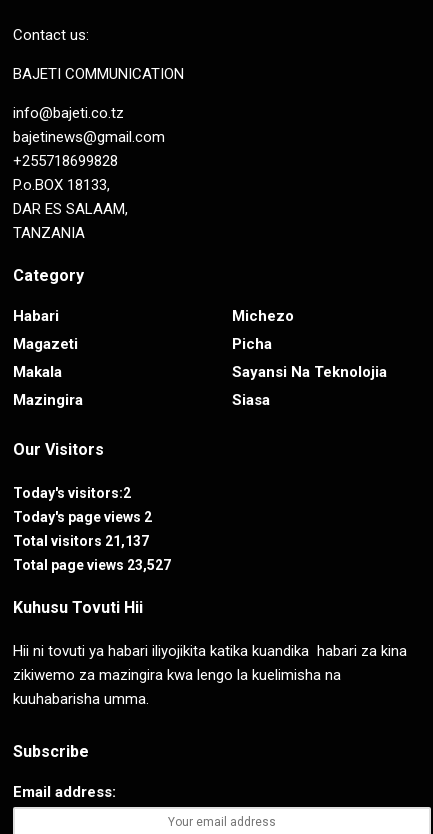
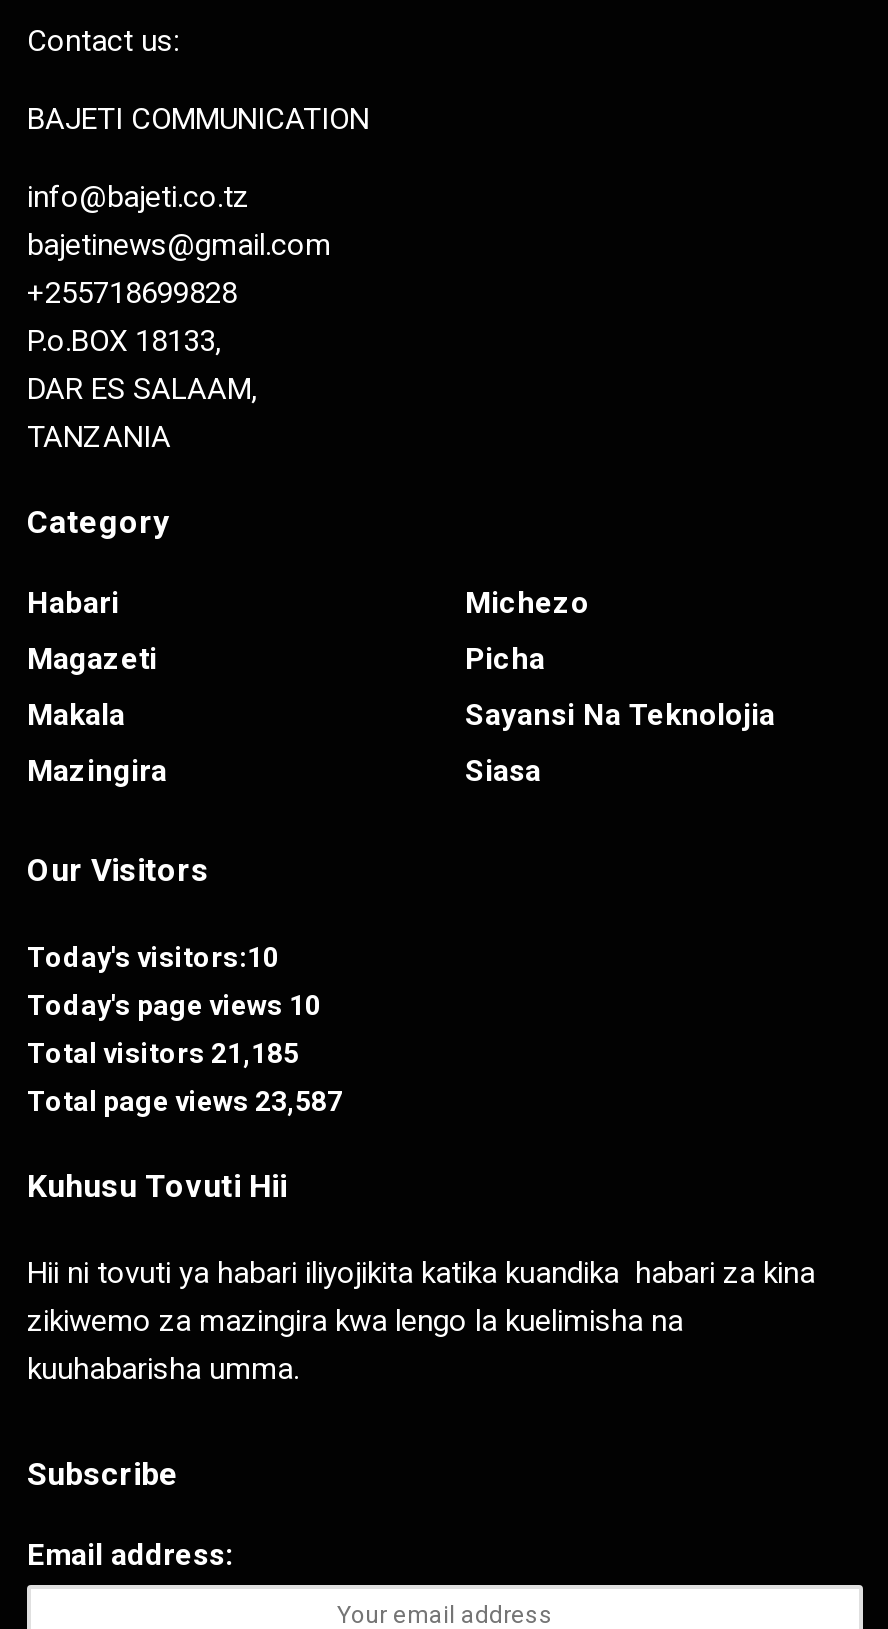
[13,485,131,501] Today's visitors:2 -> [27,940,279,972] Today's visitors:10
[13,509,152,525] Today's page views 2 -> [27,988,321,1020] Today's page views 10
[13,533,149,549] Total visitors 21,137 -> [27,1036,299,1068] Total visitors 21,185
[13,557,171,573] Total page views 23,527 -> [27,1084,343,1116] Total page views 23,587

